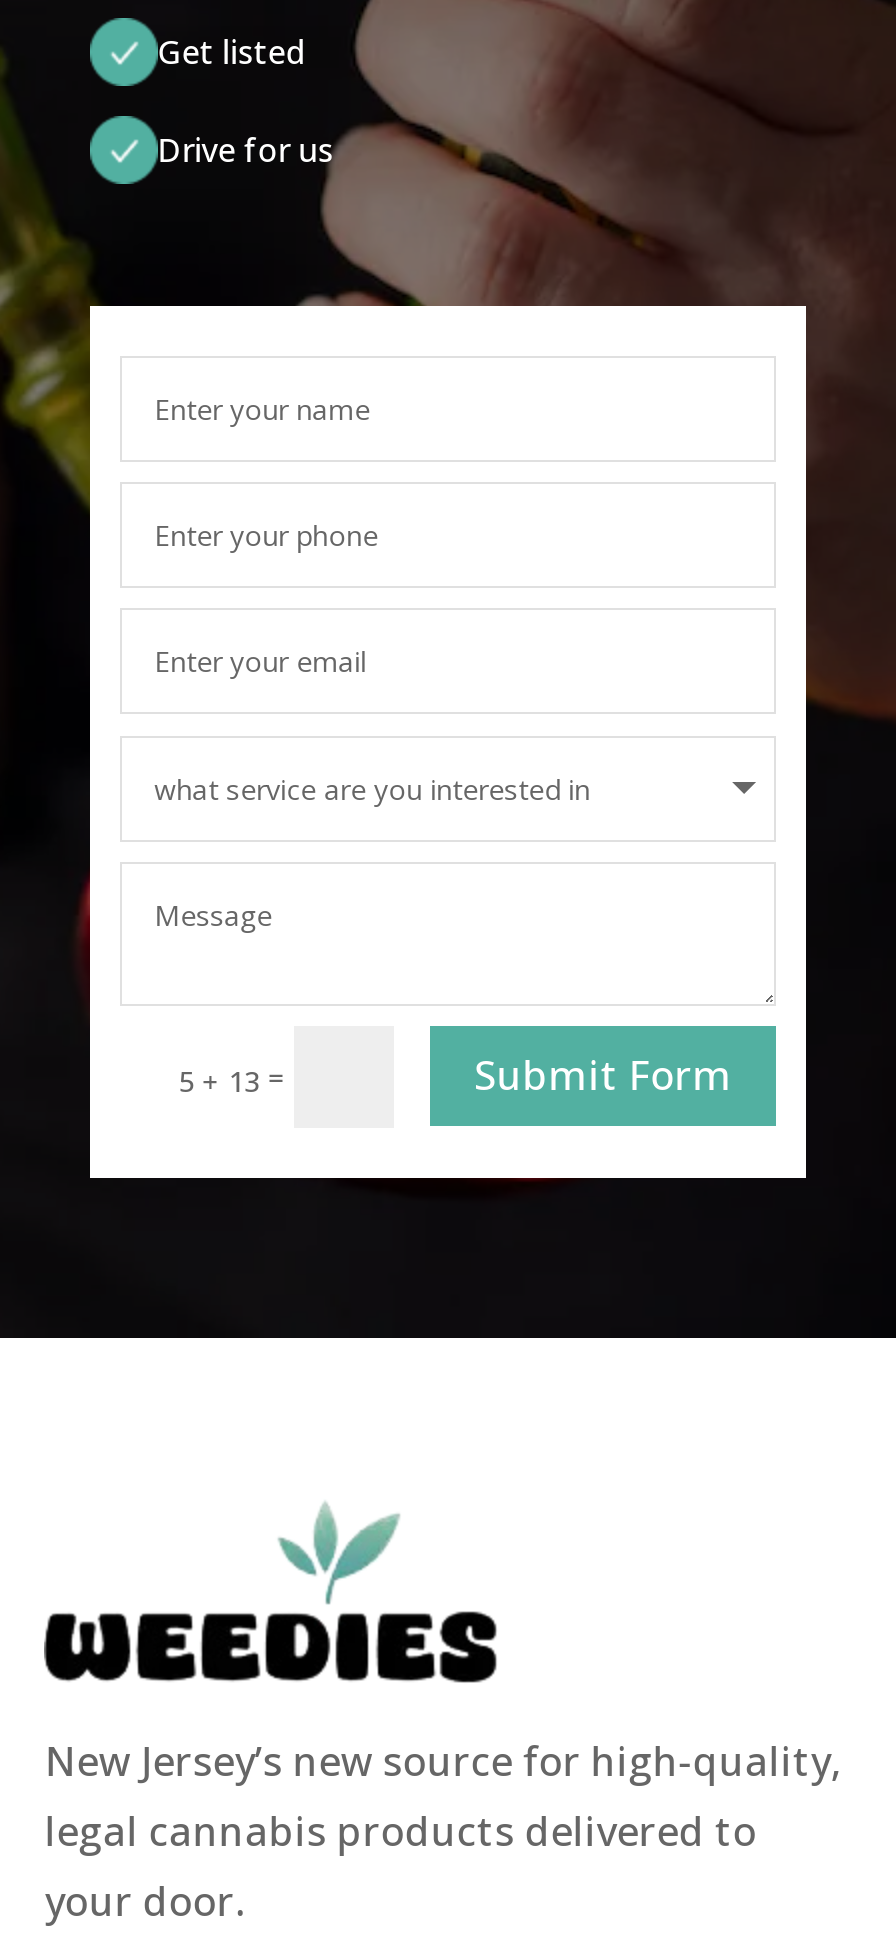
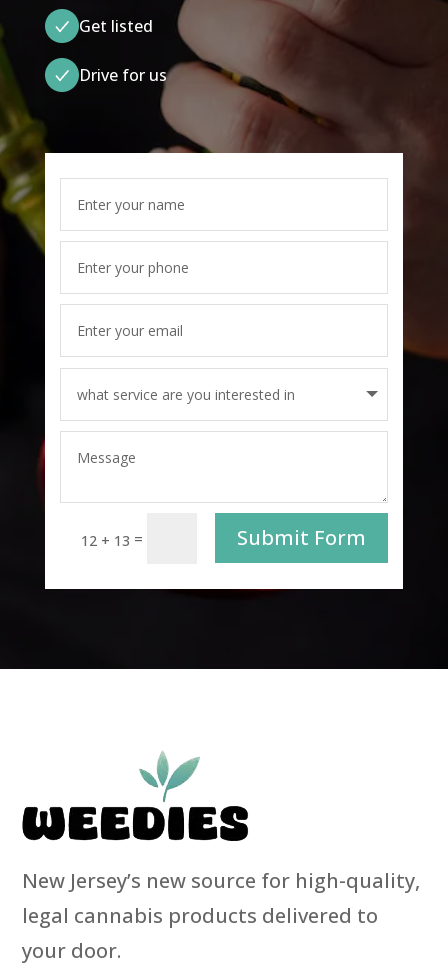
[178,1058,294,1099] 5 + 13 = -> [81,529,147,550] 12 + 13 =

